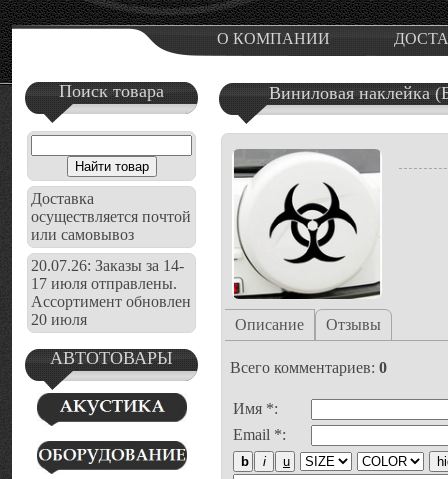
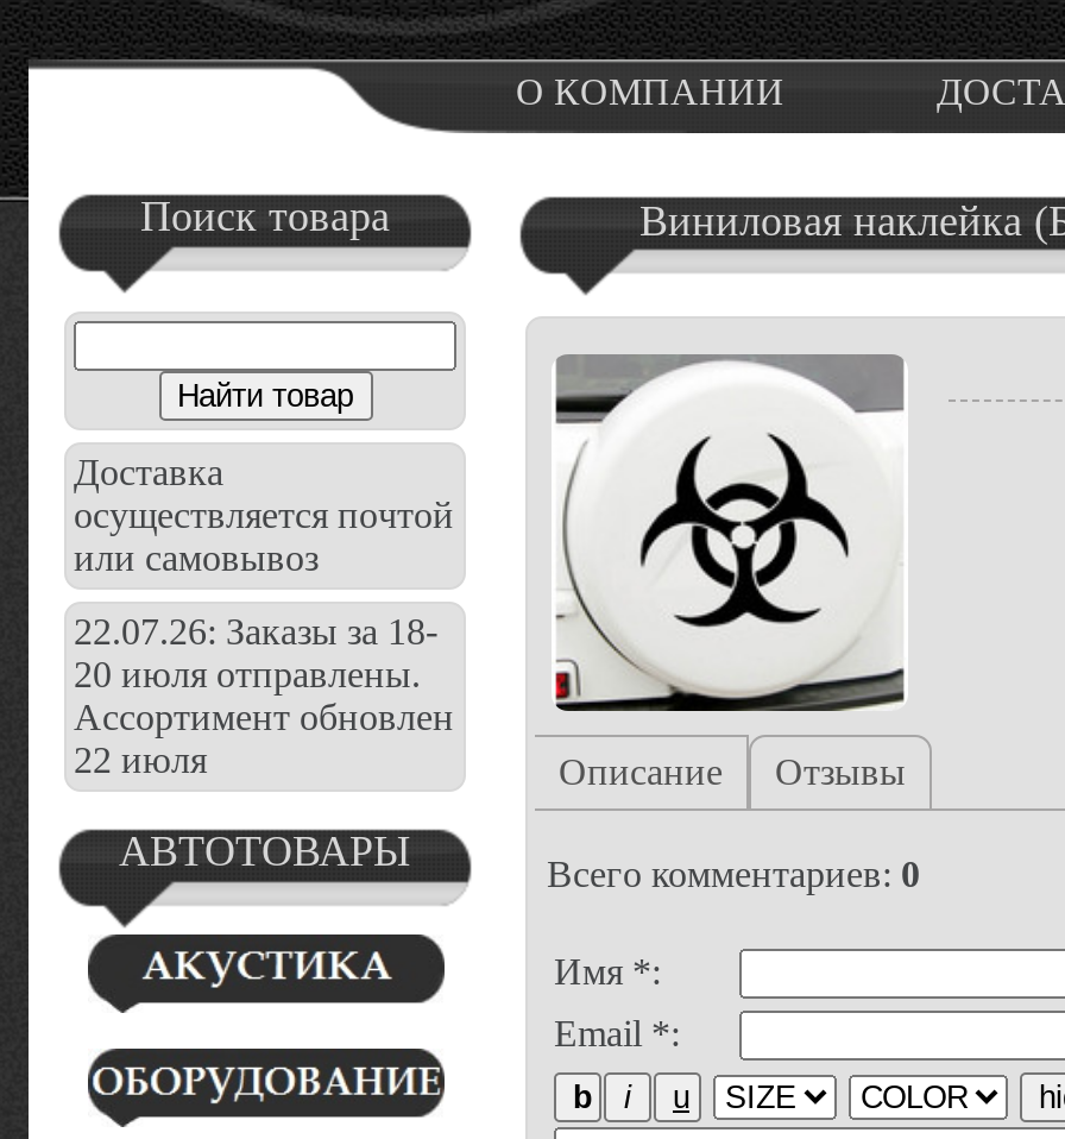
[31,257,184,274] 20.07.26: Заказы за 14- -> [74,611,437,652] 22.07.26: Заказы за 18-
[31,275,177,292] 17 июля отправлены. -> [74,654,421,694] 20 июля отправлены.
[31,311,87,328] 20 июля -> [74,740,207,780] 22 июля

